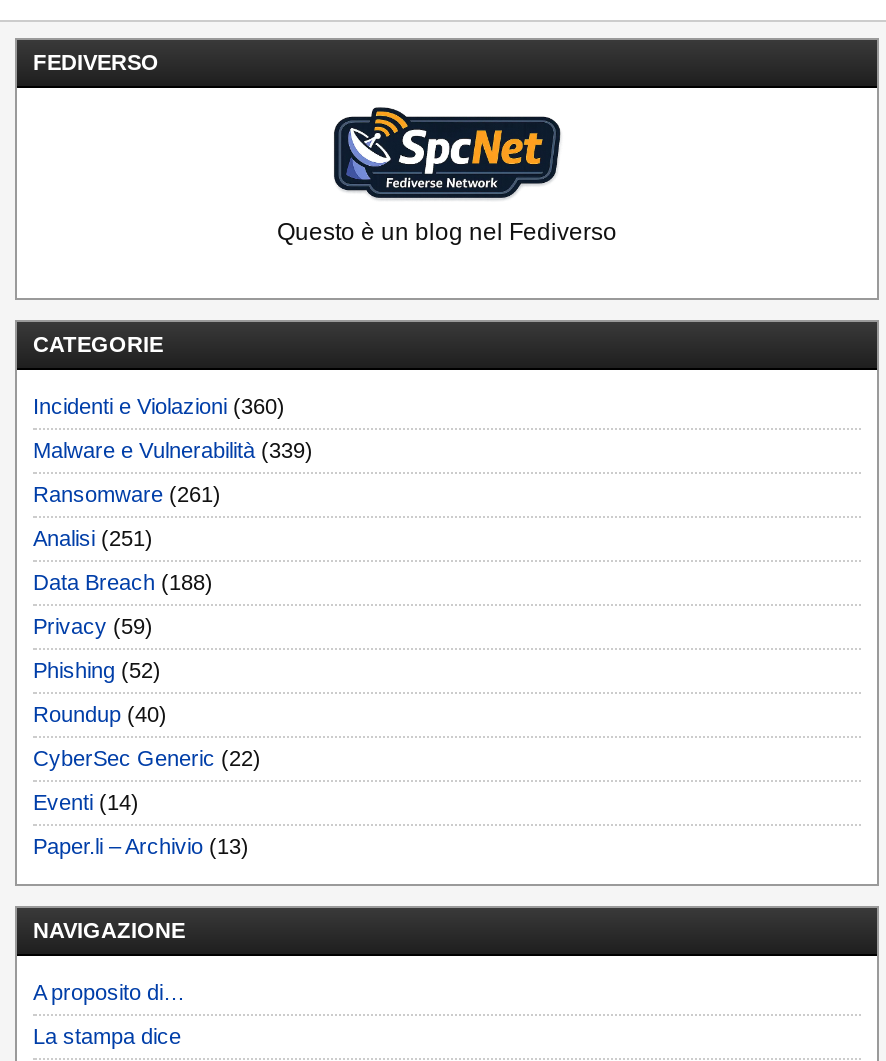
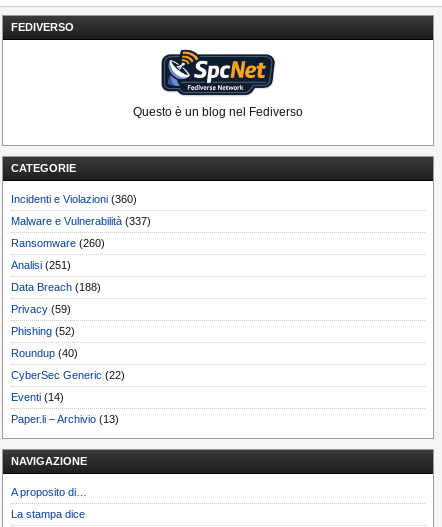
[33,438,313,462] Malware e Vulnerabilità (339) -> [11,215,151,227] Malware e Vulnerabilità (337)
[33,482,221,506] Ransomware (261) -> [11,237,105,249] Ransomware (260)

